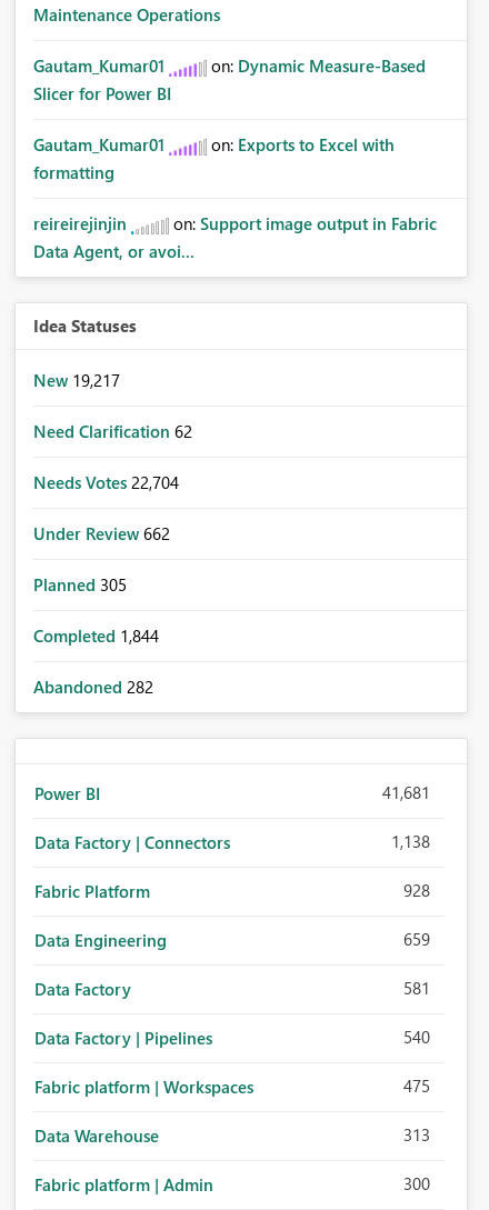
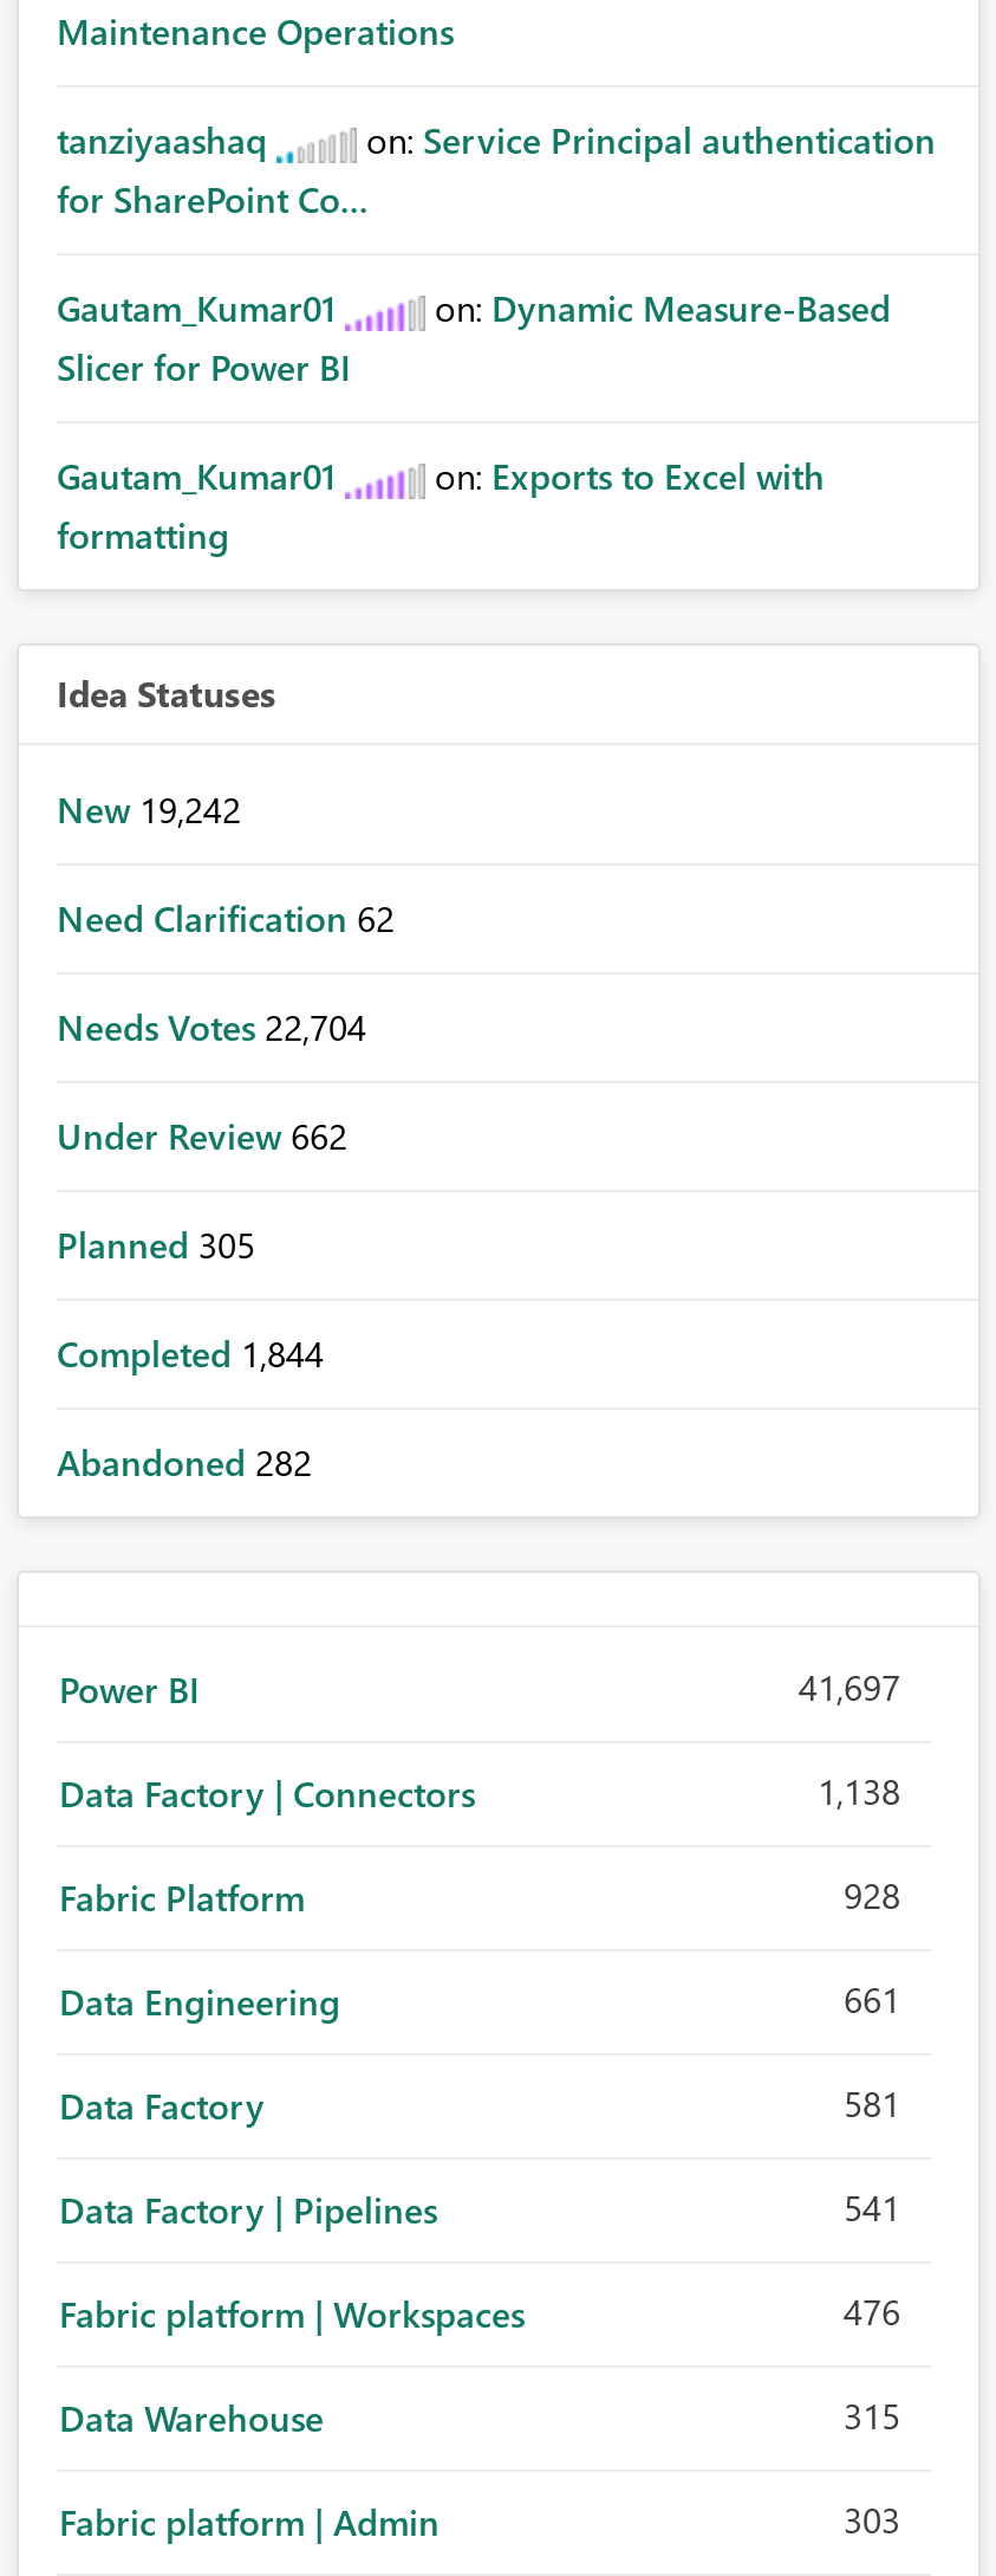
none -> [57,115,936,222] tanziyaashaq | on: Service Principal authentication | for SharePoint Co...
moved [33,54,426,183] -> [57,283,891,558]: Gautam_Kumar01 | on: Dynamic Measure-Based | Slicer for Power BI | Gautam_Kumar01 | on: Exports to Excel with | formatting
[33,212,437,262] reireirejinjin | on: Support image output in Fabric | Data Agent, or avoi... -> none
[33,369,120,391] New 19,217 -> [57,785,241,832] New 19,242
[382,781,430,803] 41,681 -> [799,1662,900,1710] 41,697
[403,928,430,950] 659 -> [844,1975,900,2022] 661
[403,1025,430,1048] 540 -> [844,2183,900,2230] 541
[403,1074,430,1096] 475 -> [844,2287,900,2334] 476
[403,1123,430,1145] 313 -> [844,2391,900,2438] 315
[403,1172,430,1194] 300 -> [844,2495,900,2542] 303

